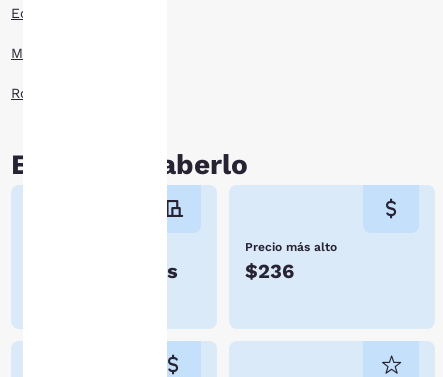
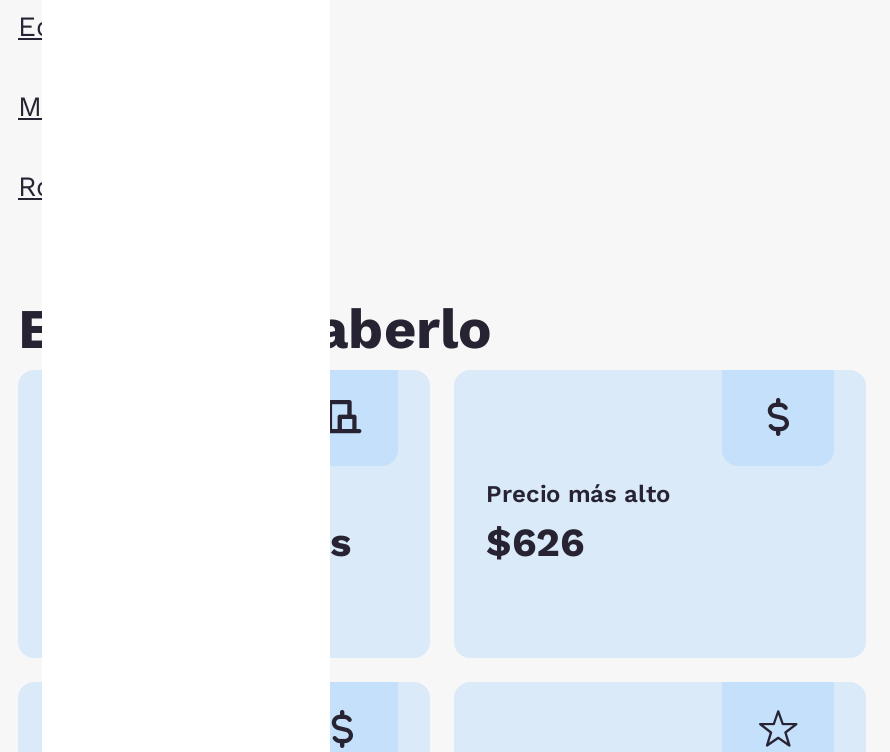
[245,259,294,283] $236 -> [486,518,584,566] $626

